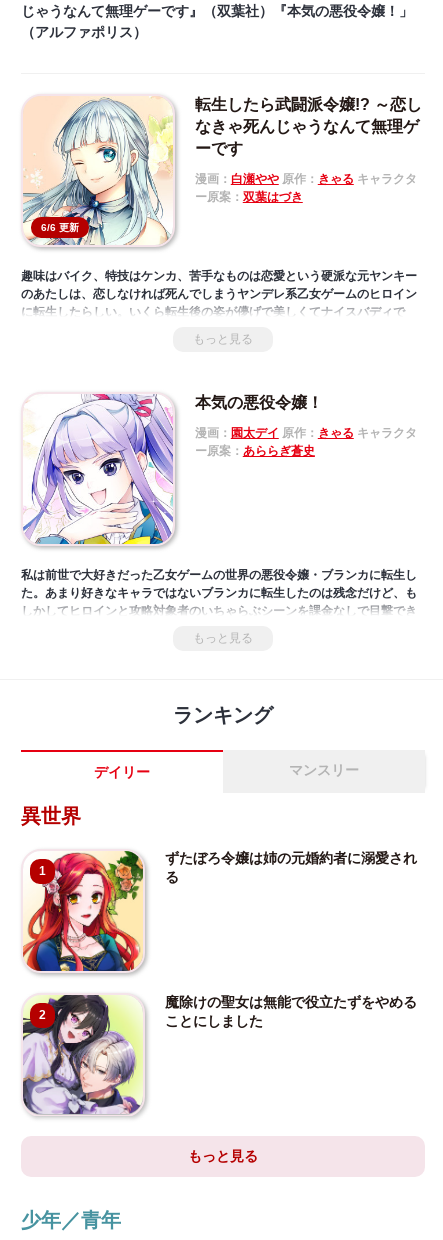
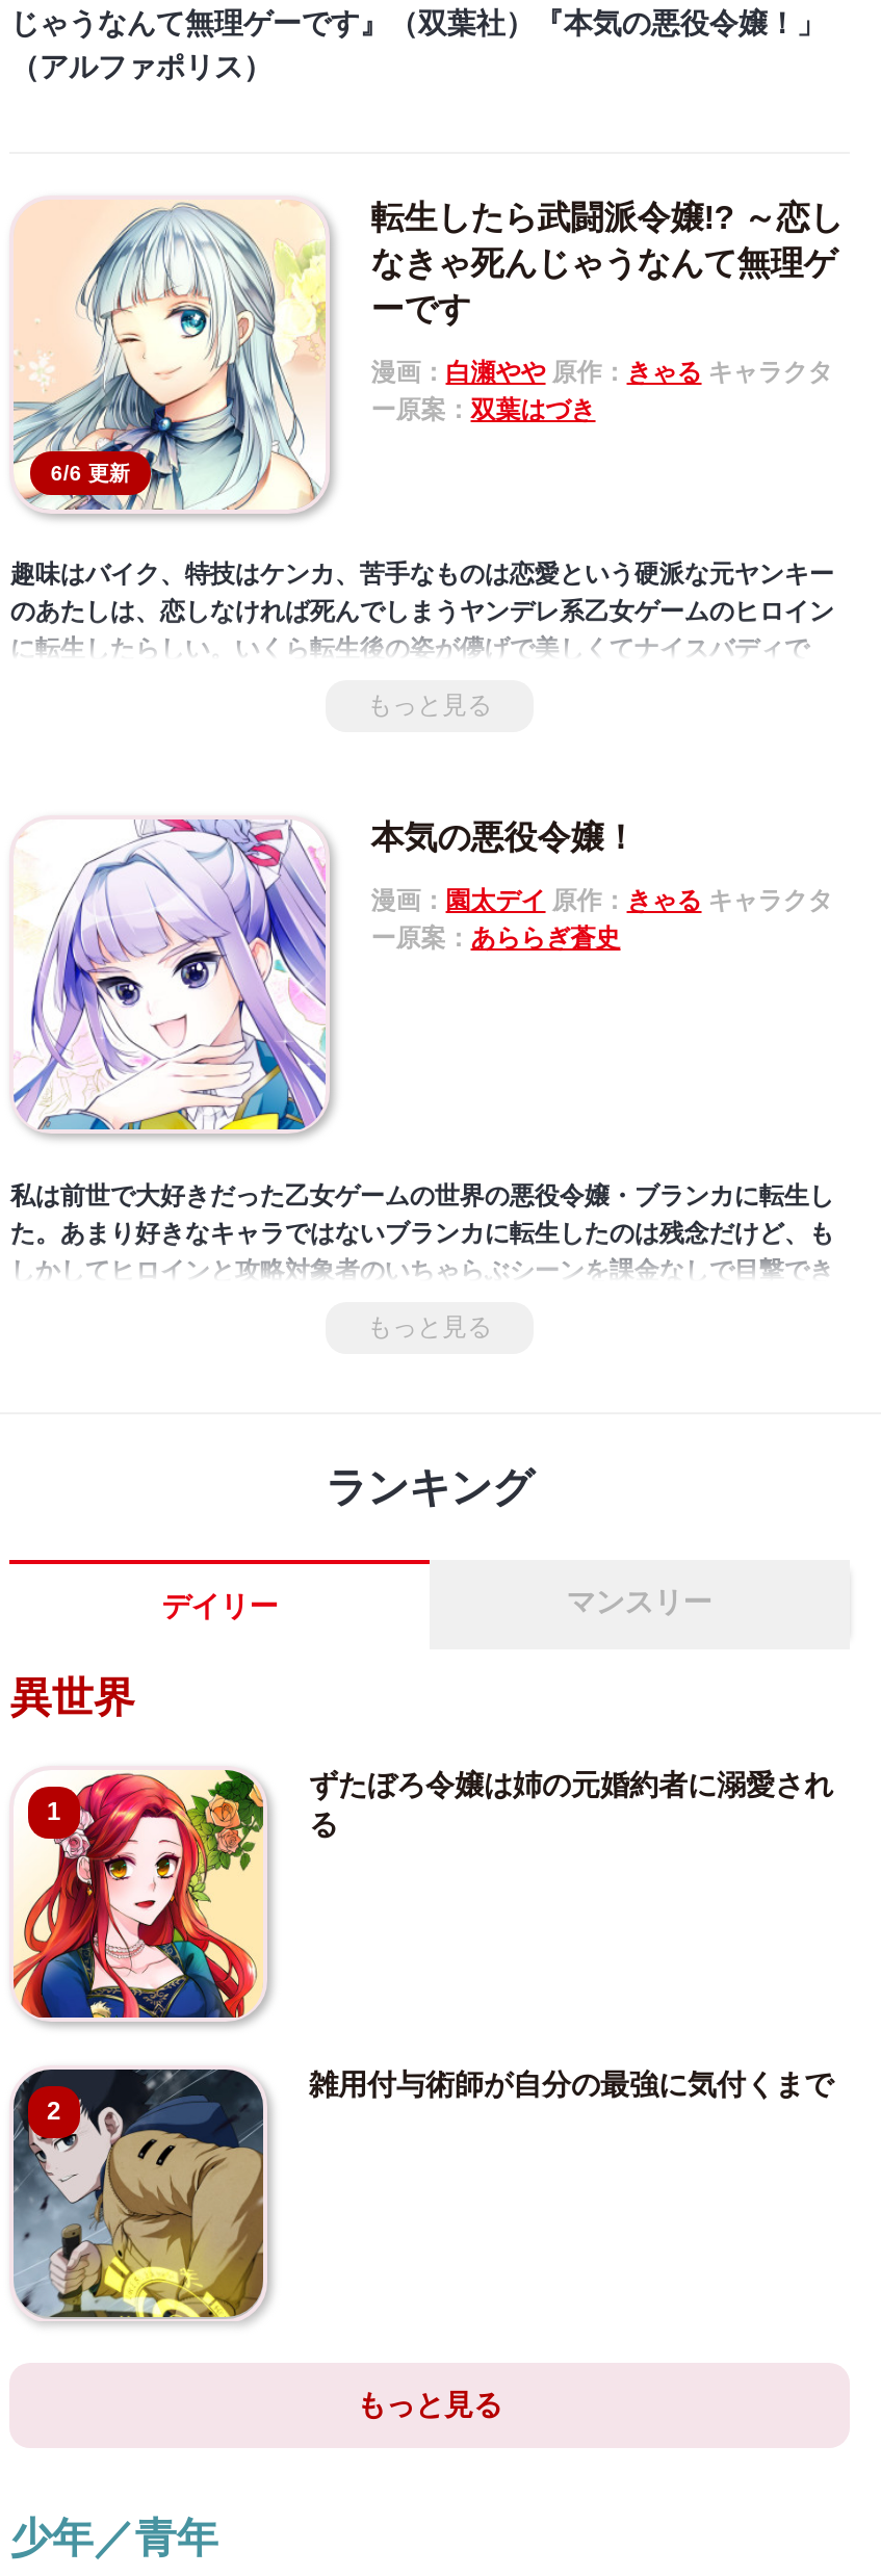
[22,993,417,1115] [image] | 魔除けの聖女は無能で役立たずをやめる | ことにしました -> [11,2066,833,2319] [image] | 雑用付与術師が自分の最強に気付くまで

